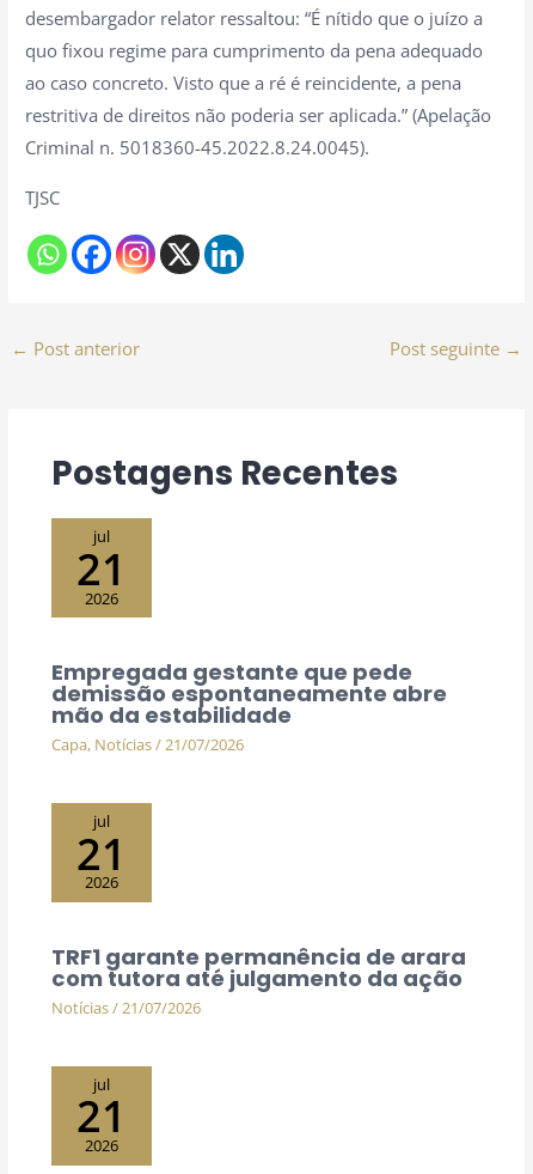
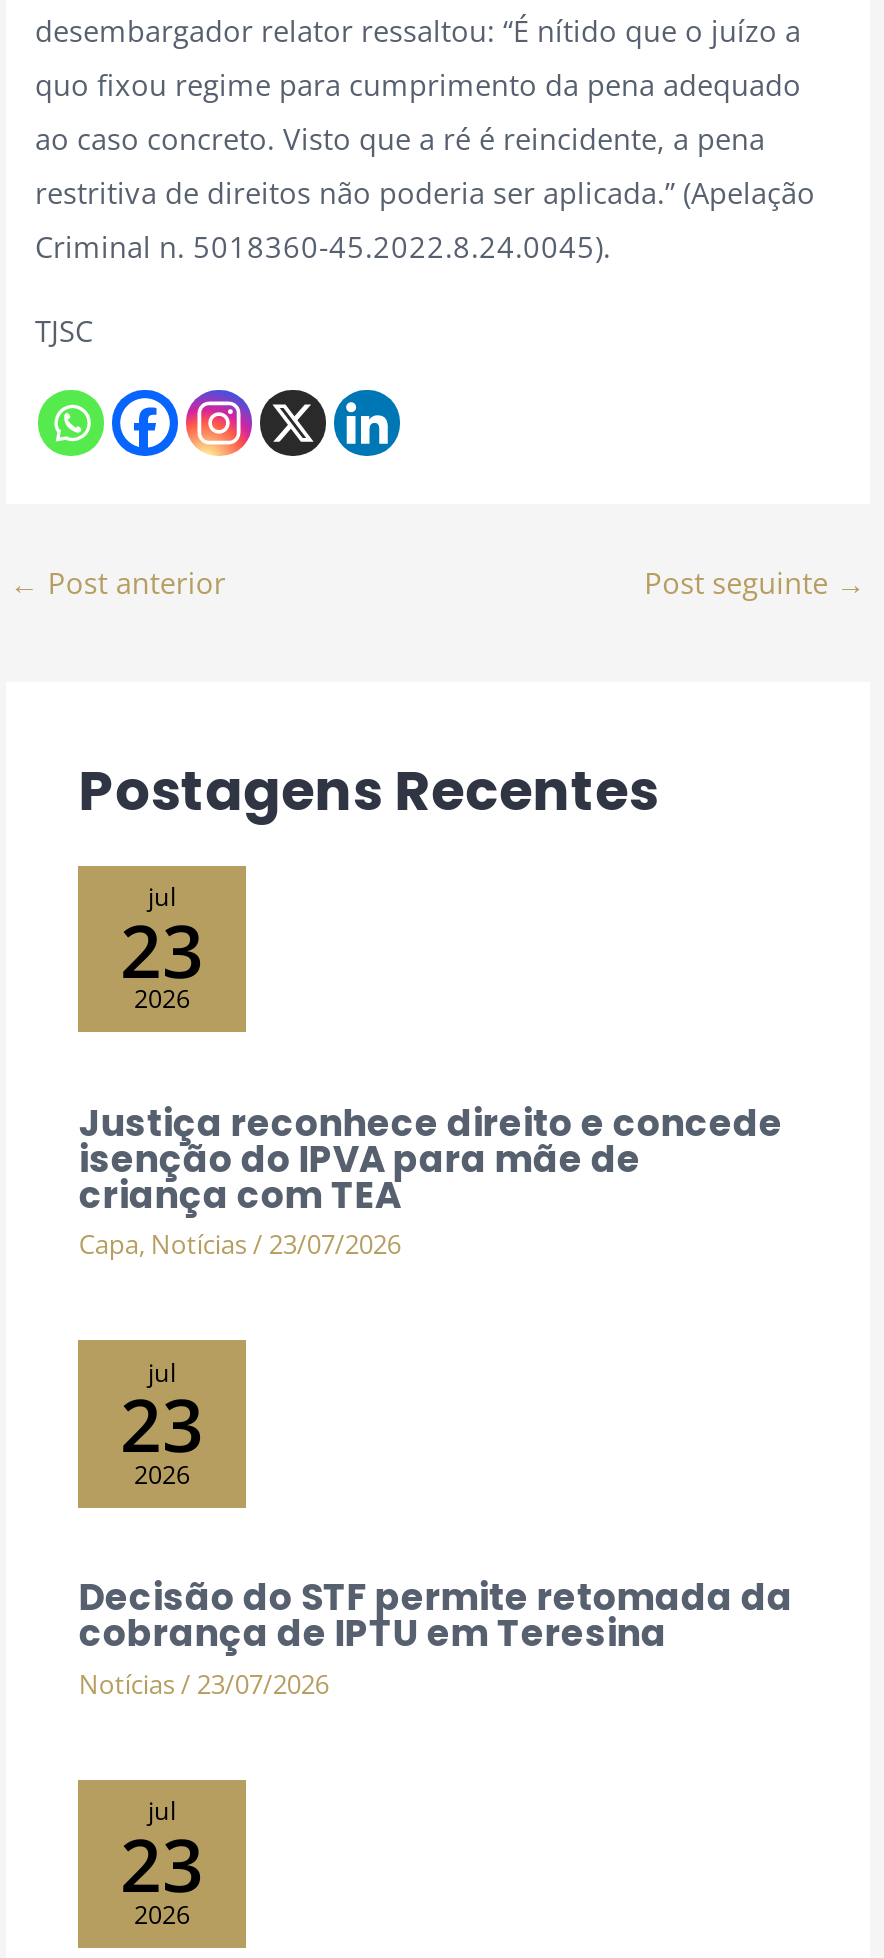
[76,538,127,598] 21 -> [120,899,204,999] 23
[52,657,447,756] Empregada gestante que pede | demissão espontaneamente abre | mão da estabilidade | Capa, Notícias / 21/07/2026 -> [79,1097,783,1262] Justiça reconhece direito e concede | isenção do IPVA para mãe de | criança com TEA | Capa, Notícias / 23/07/2026
[76,823,127,883] 21 -> [120,1374,204,1474] 23
[52,941,466,1018] TRF1 garante permanência de arara | com tutora até julgamento da ação | Notícias / 21/07/2026 -> [79,1572,793,1701] Decisão do STF permite retomada da | cobrança de IPTU em Teresina | Notícias / 23/07/2026
[76,1086,127,1146] 21 -> [120,1814,204,1914] 23

